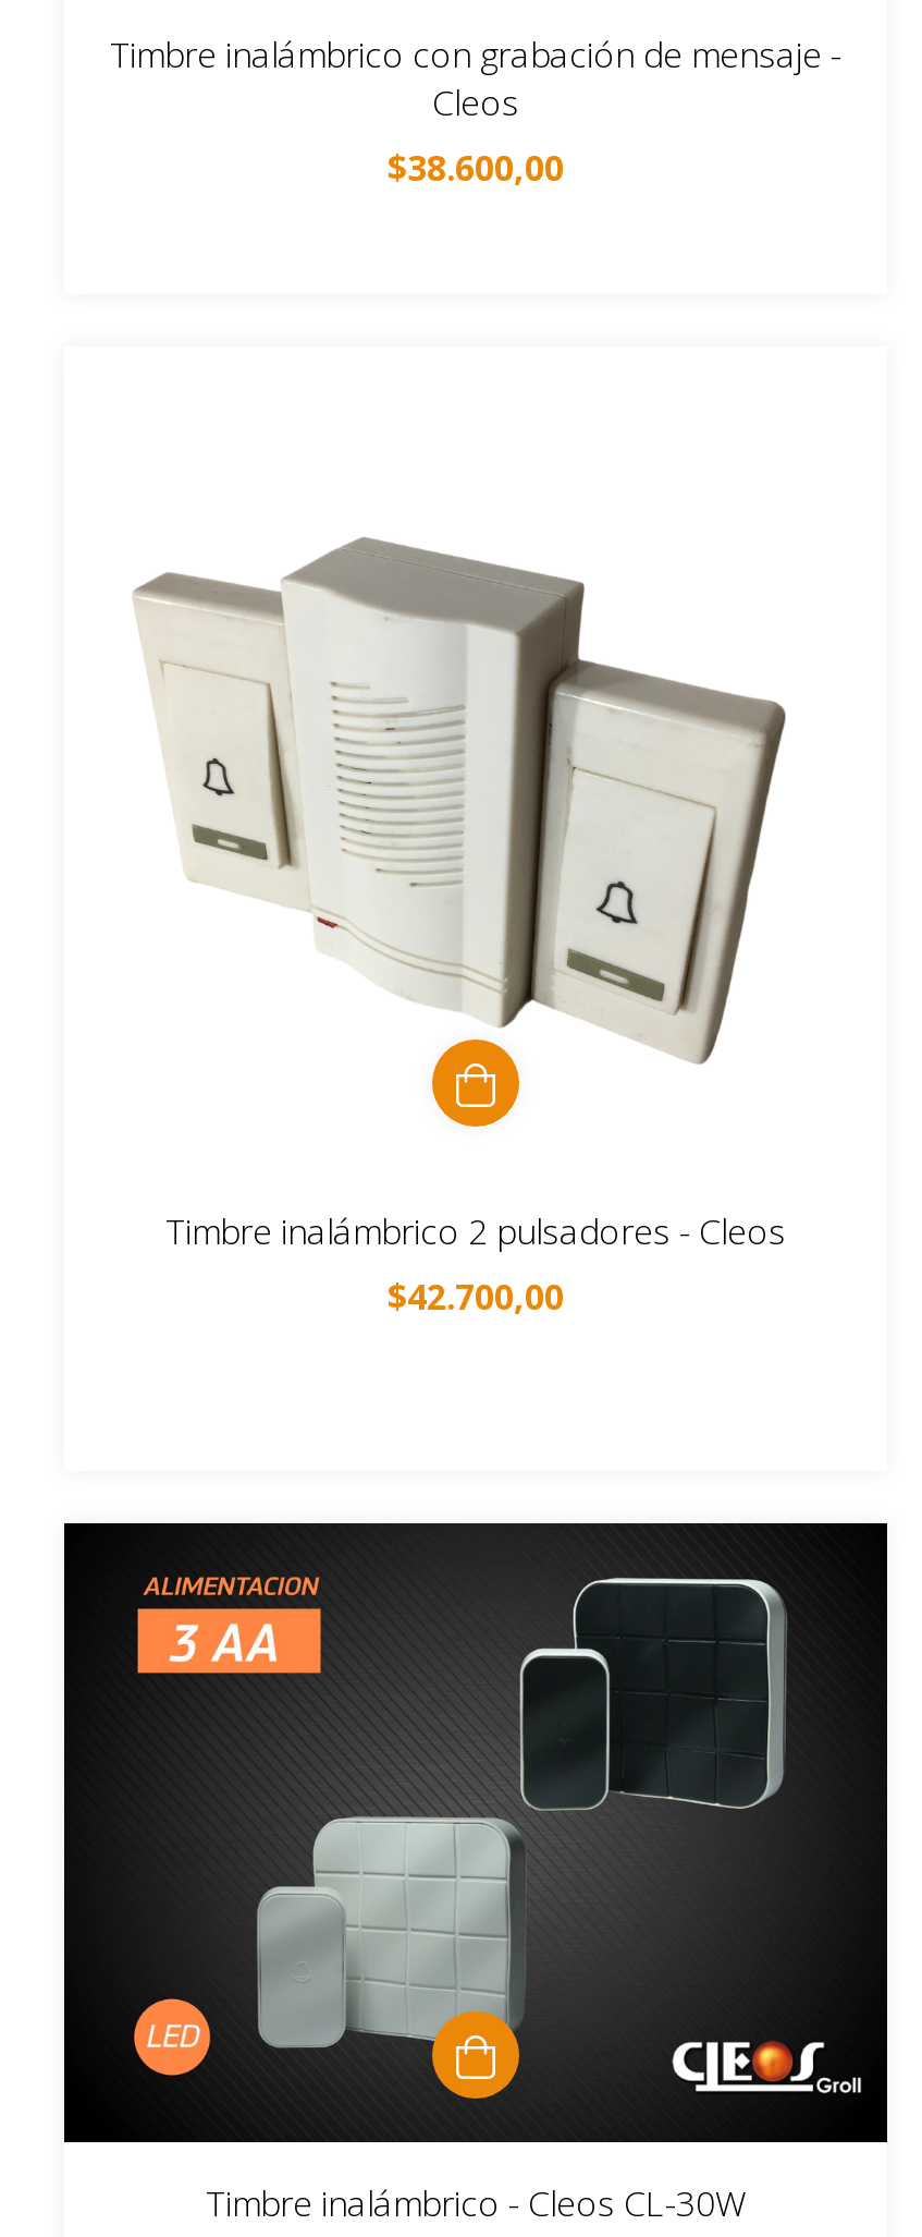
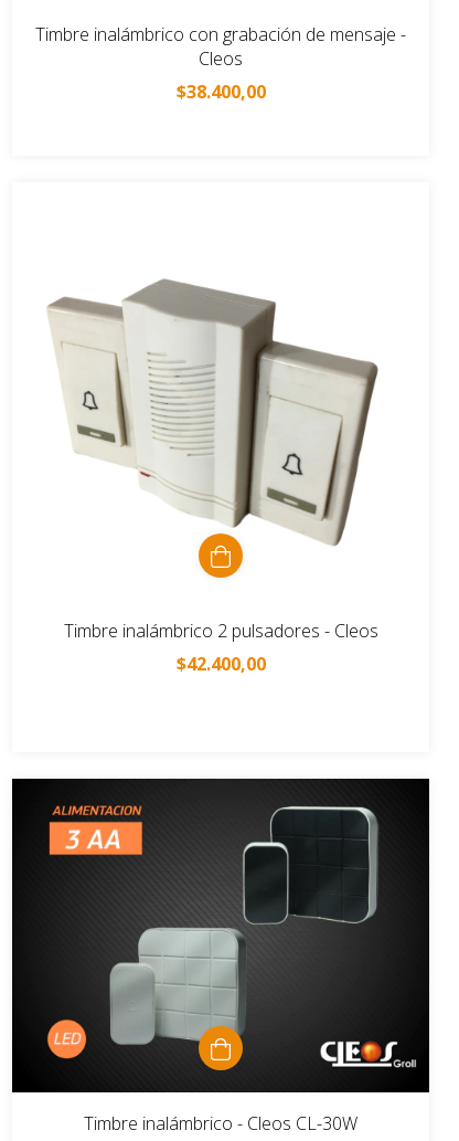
[388,144,564,192] $38.600,00 -> [176,80,265,104] $38.400,00
[388,1273,564,1321] $42.700,00 -> [176,652,265,676] $42.400,00

